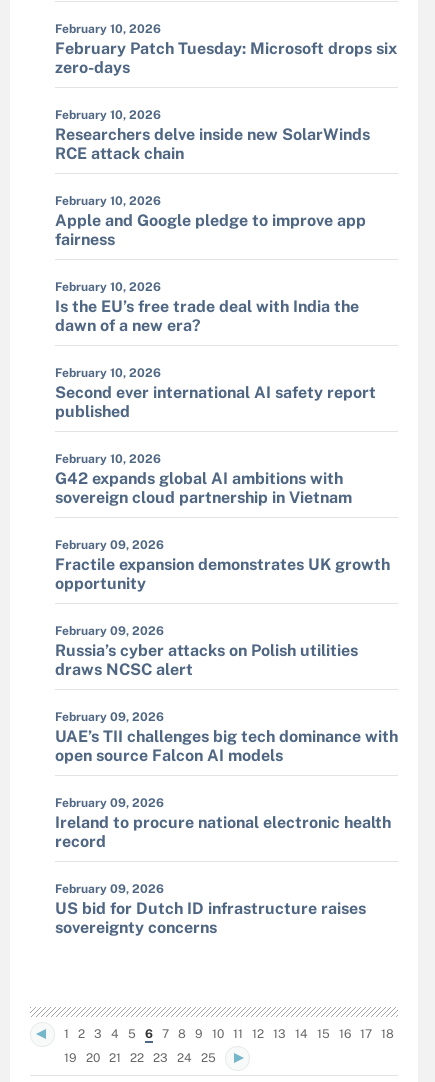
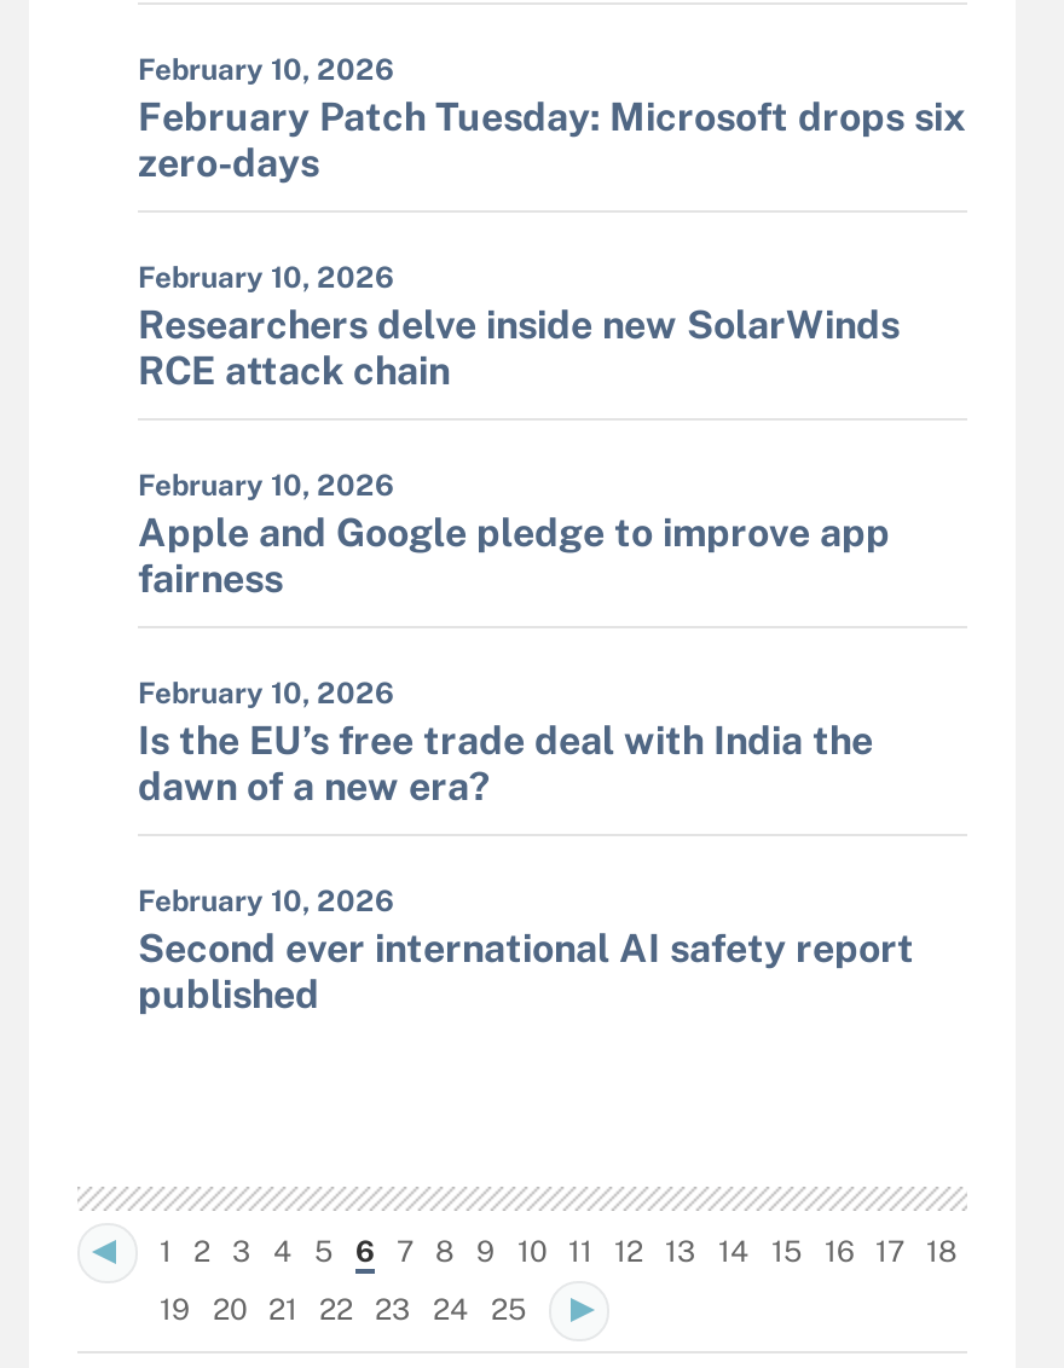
[55,452,398,937] February 10, 2026 | G42 expands global AI ambitions with | sovereign cloud partnership in Vietnam | February 09, 2026 | Fractile expansion demonstrates UK growth | opportunity | February 09, 2026 | Russia’s cyber attacks on Polish utilities | draws NCSC alert | February 09, 2026 | UAE’s TII challenges big tech dominance with | open source Falcon AI models | February 09, 2026 | Ireland to procure national electronic health | record | February 09, 2026 | US bid for Dutch ID infrastructure raises | sovereignty concerns -> none

